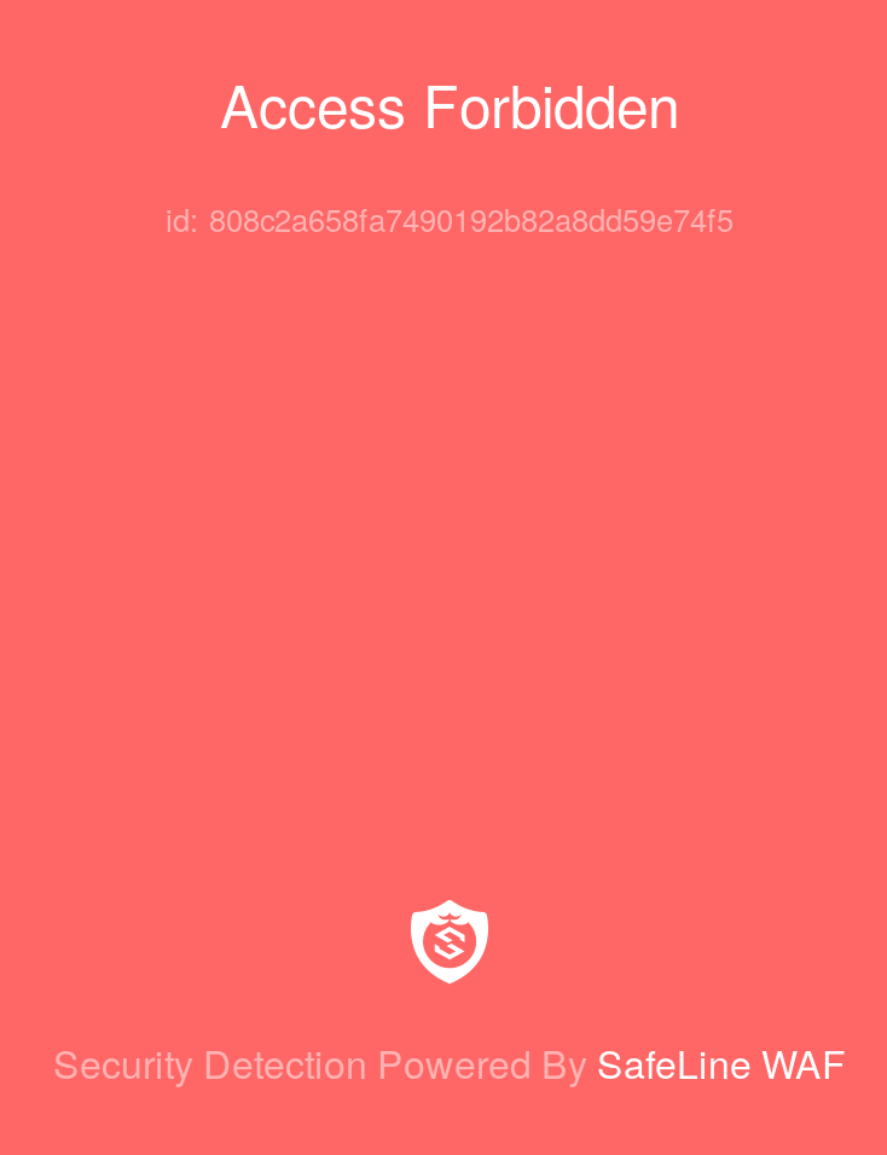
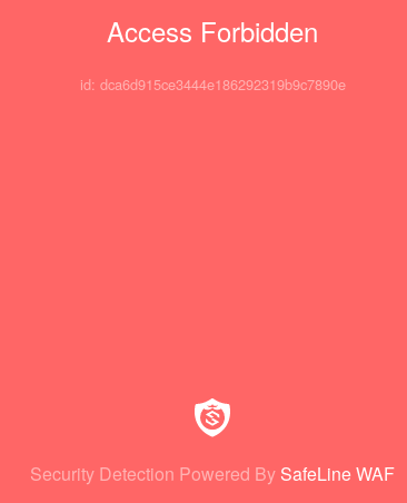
[166,195,734,241] id: 808c2a658fa7490192b82a8dd59e74f5 -> [80,74,345,95] id: dca6d915ce3444e186292319b9c7890e

